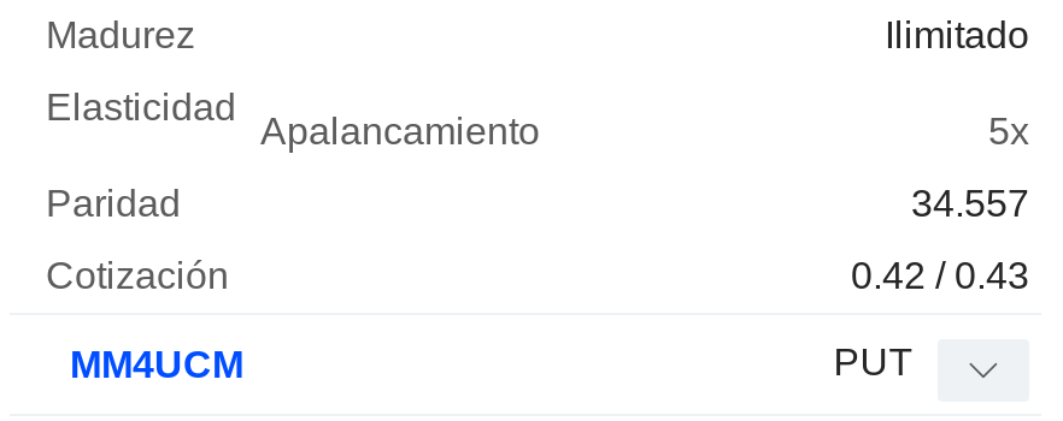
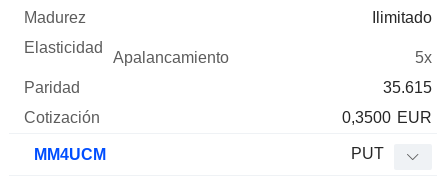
[911,183,1029,224] 34.557 -> [383,79,432,96] 35.615
[851,255,1029,296] 0.42 / 0.43 -> [342,109,432,126] 0,3500 EUR

